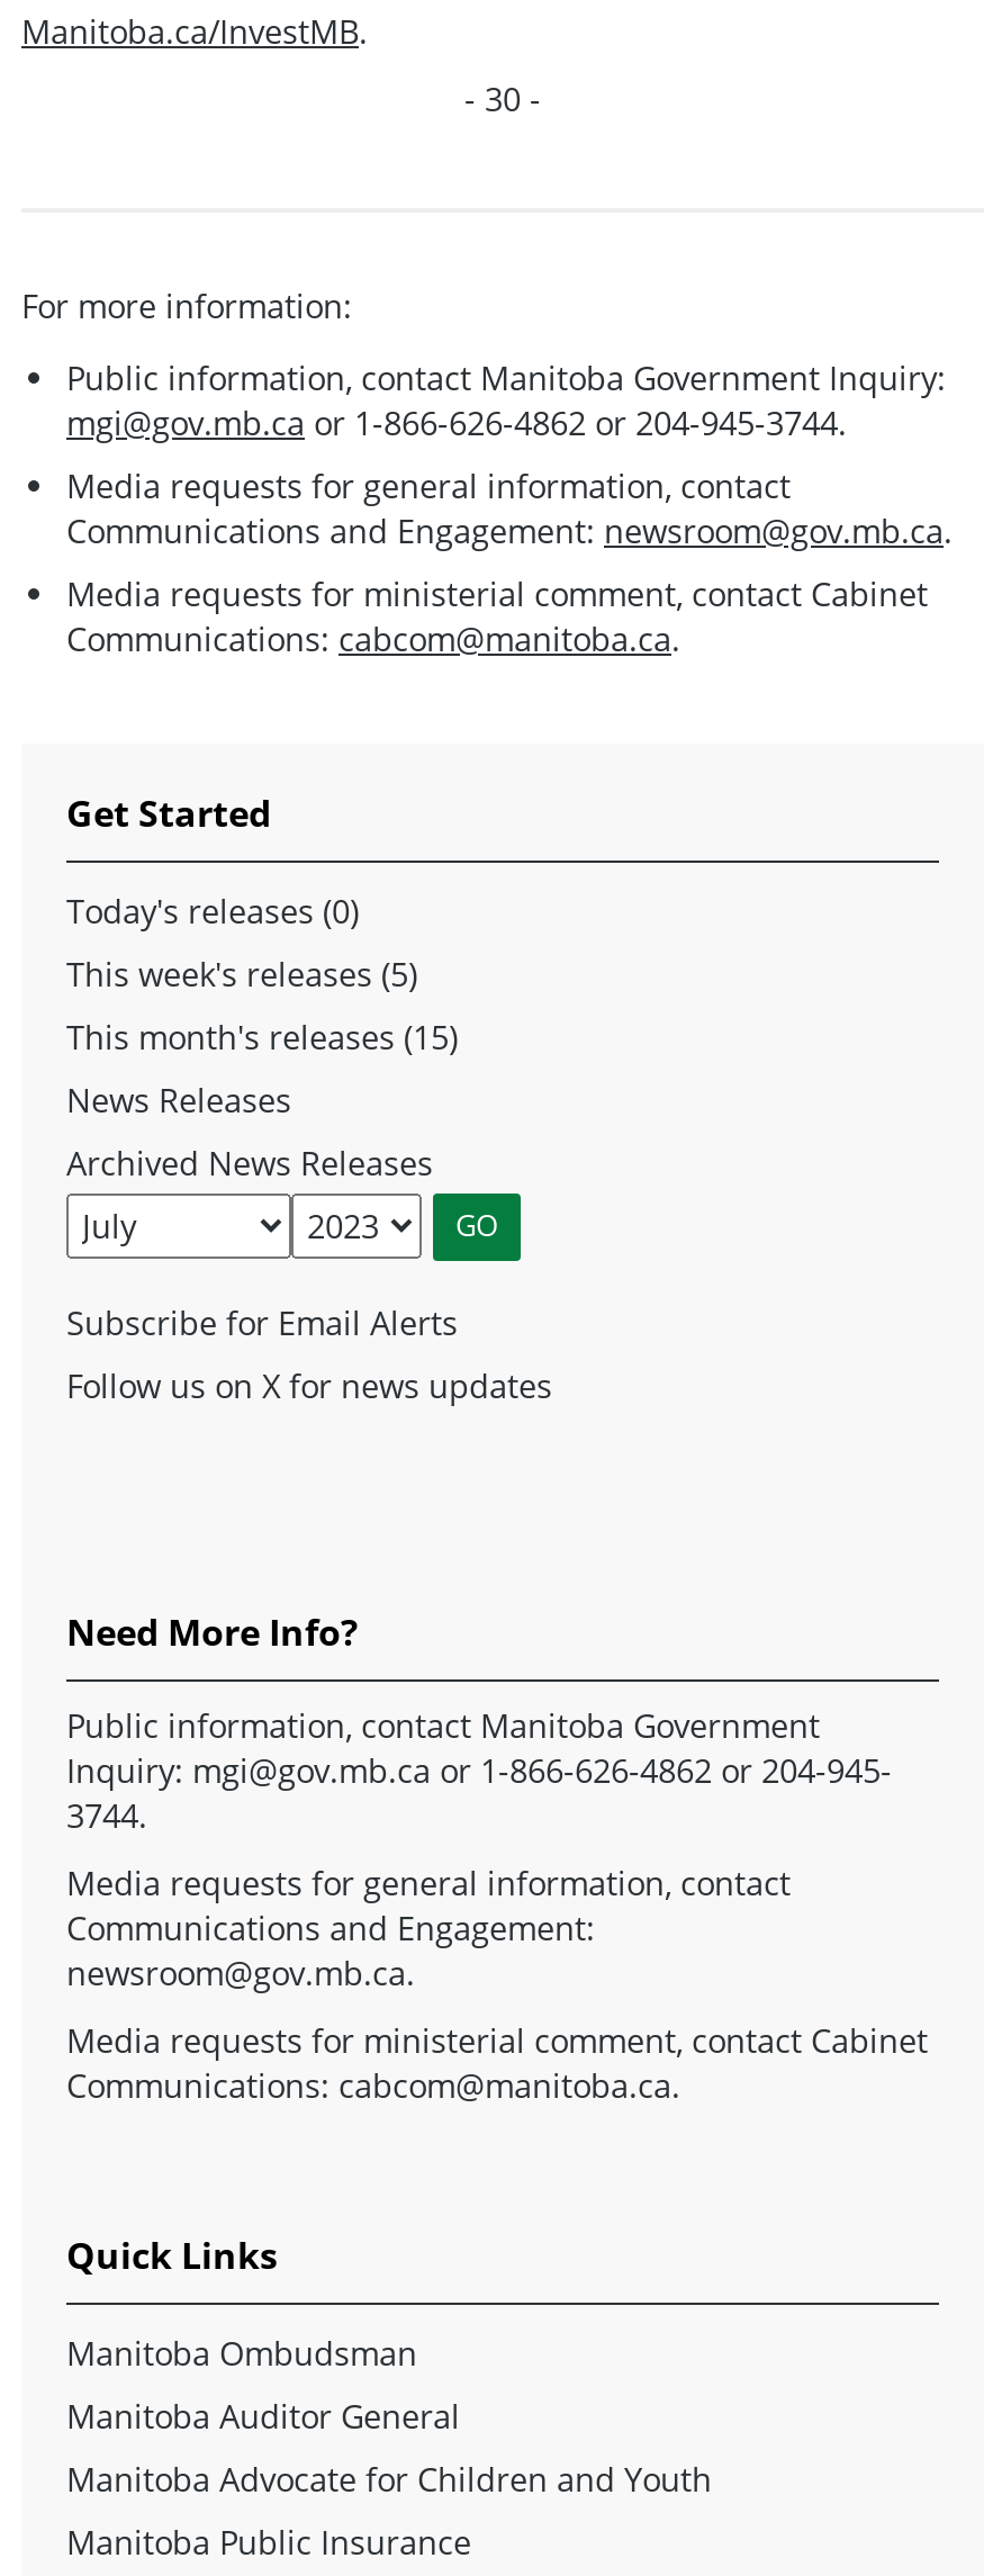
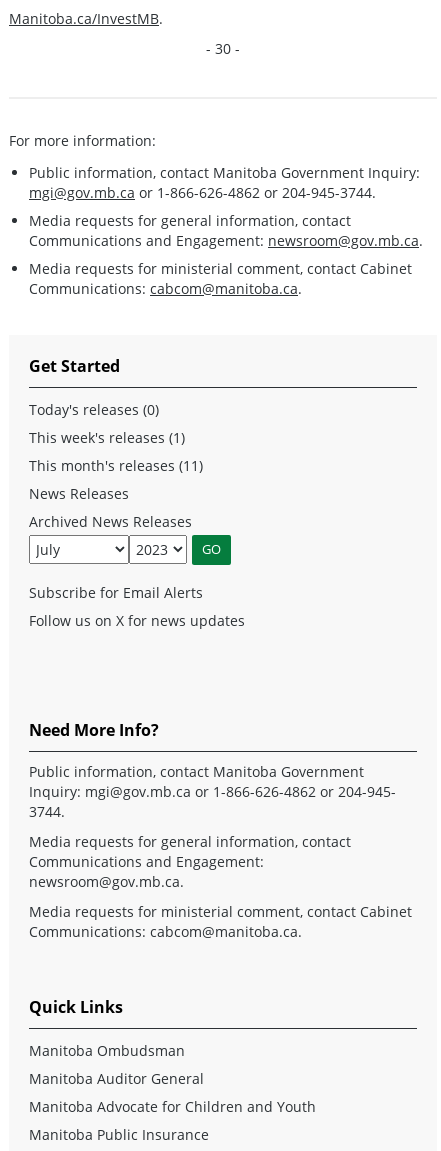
[66,952,417,995] This week's releases (5) -> [29,428,185,447] This week's releases (1)
[66,1015,458,1058] This month's releases (15) -> [29,456,203,475] This month's releases (11)

